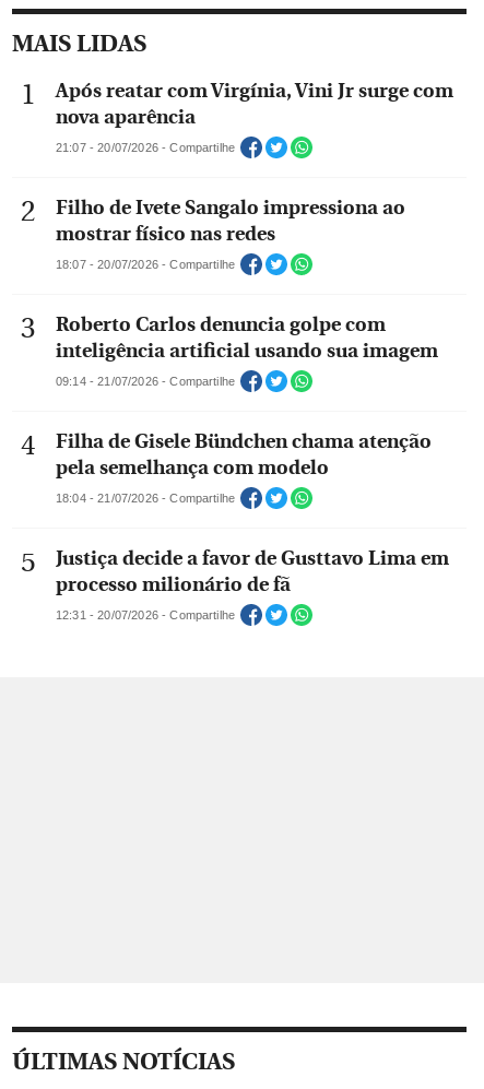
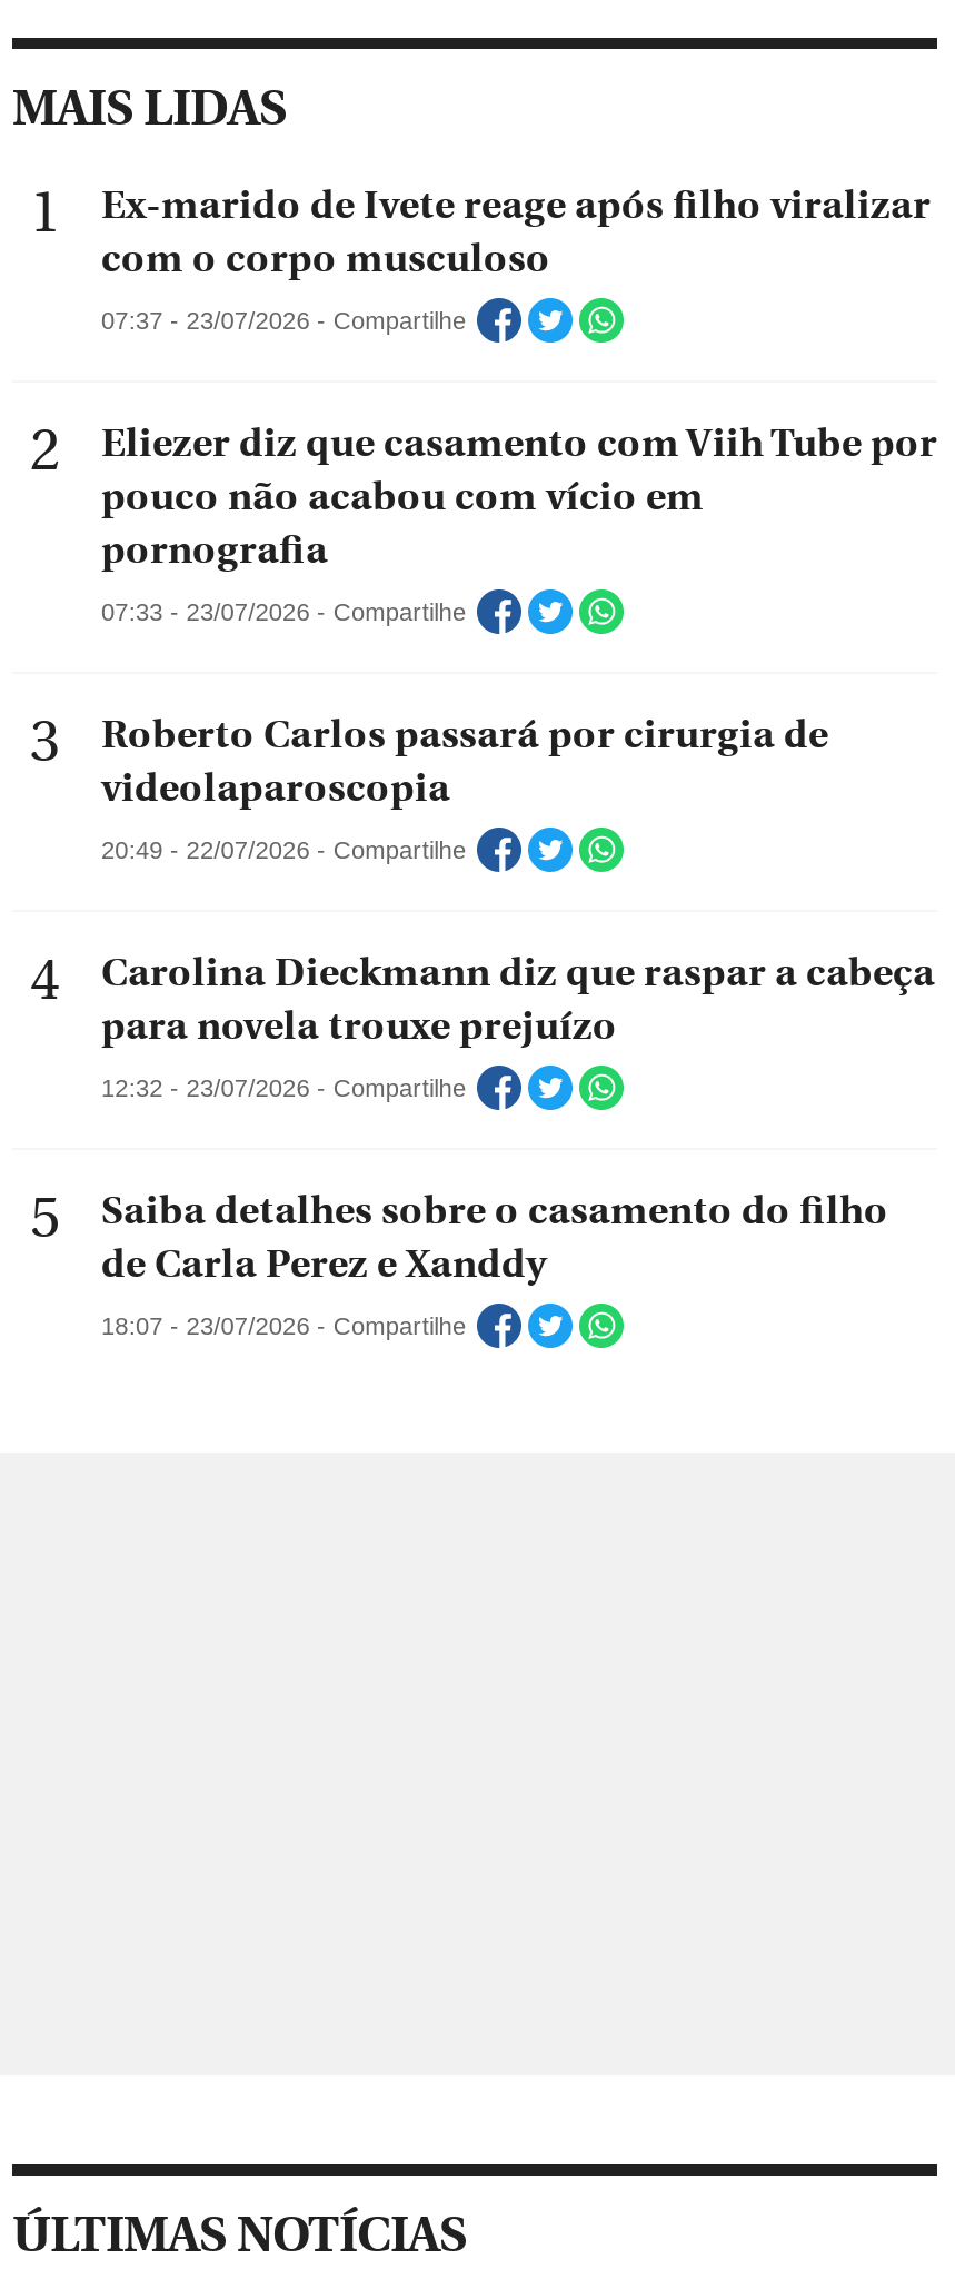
[56,80,453,129] Após reatar com Virgínia, Vini Jr surge com | nova aparência -> [101,182,931,282] Ex-marido de Ivete reage após filho viralizar | com o corpo musculoso
[56,141,235,154] 21:07 - 20/07/2026 - Compartilhe -> [101,308,466,334] 07:37 - 23/07/2026 - Compartilhe
[56,196,405,246] Filho de Ivete Sangalo impressiona ao | mostrar físico nas redes -> [101,420,937,573] Eliezer diz que casamento com Viih Tube por | pouco não acabou com vício em | pornografia
[56,258,235,271] 18:07 - 20/07/2026 - Compartilhe -> [101,599,466,626] 07:33 - 23/07/2026 - Compartilhe
[56,313,438,362] Roberto Carlos denuncia golpe com | inteligência artificial usando sua imagem -> [101,711,828,811] Roberto Carlos passará por cirurgia de | videolaparoscopia
[56,375,235,388] 09:14 - 21/07/2026 - Compartilhe -> [101,837,466,864] 20:49 - 22/07/2026 - Compartilhe
[56,430,432,479] Filha de Gisele Bündchen chama atenção | pela semelhança com modelo -> [101,949,935,1050] Carolina Dieckmann diz que raspar a cabeça | para novela trouxe prejuízo
[56,492,235,505] 18:04 - 21/07/2026 - Compartilhe -> [101,1075,466,1102] 12:32 - 23/07/2026 - Compartilhe
[56,547,449,596] Justiça decide a favor de Gusttavo Lima em | processo milionário de fã -> [101,1187,888,1288] Saiba detalhes sobre o casamento do filho | de Carla Perez e Xanddy
[56,609,235,622] 12:31 - 20/07/2026 - Compartilhe -> [101,1313,466,1340] 18:07 - 23/07/2026 - Compartilhe

